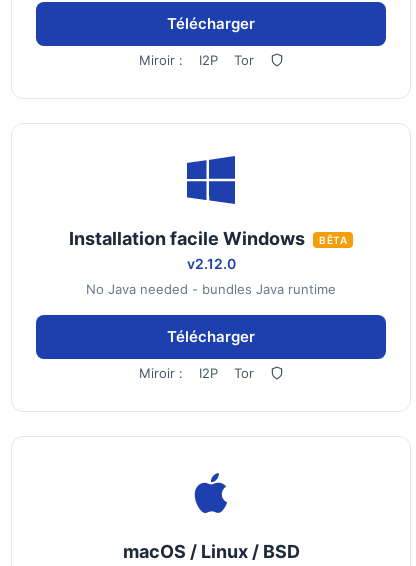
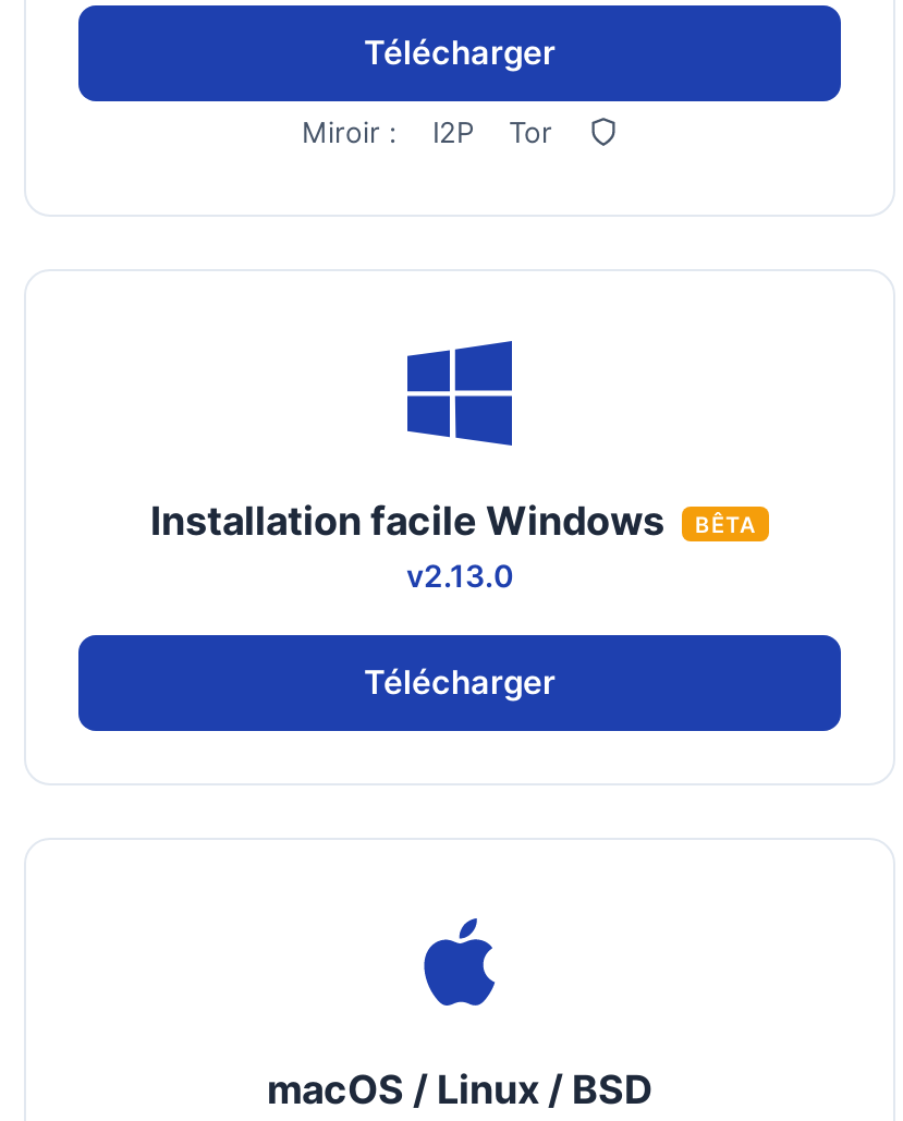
[86,255,336,297] v2.12.0 | No Java needed - bundles Java runtime -> [406,557,513,594] v2.13.0
[138,365,253,381] Miroir : | I2P | Tor -> none

